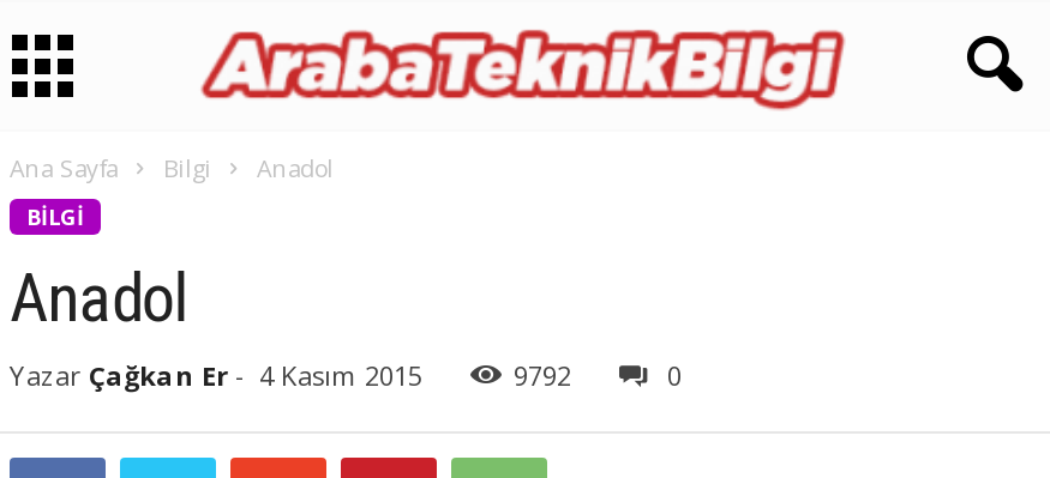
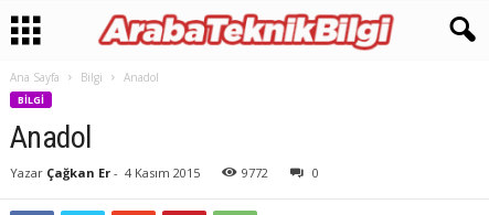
[514,357,571,393] 9792 -> [242,164,268,181] 9772

